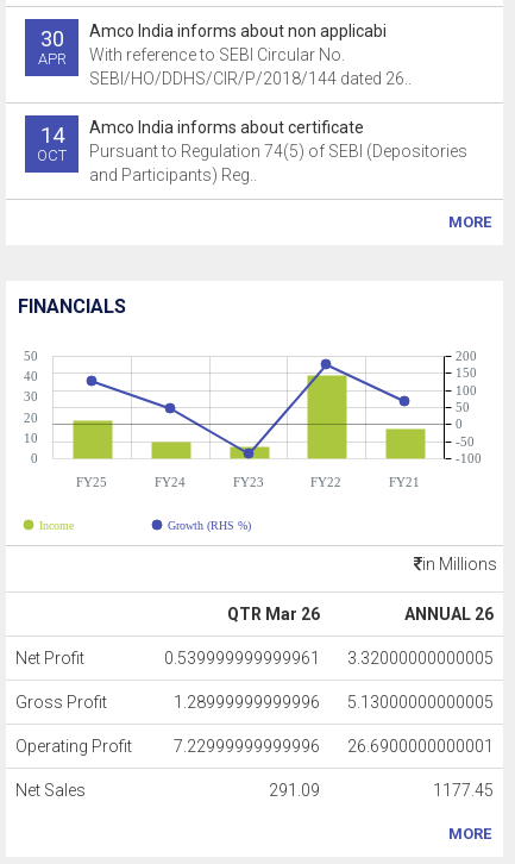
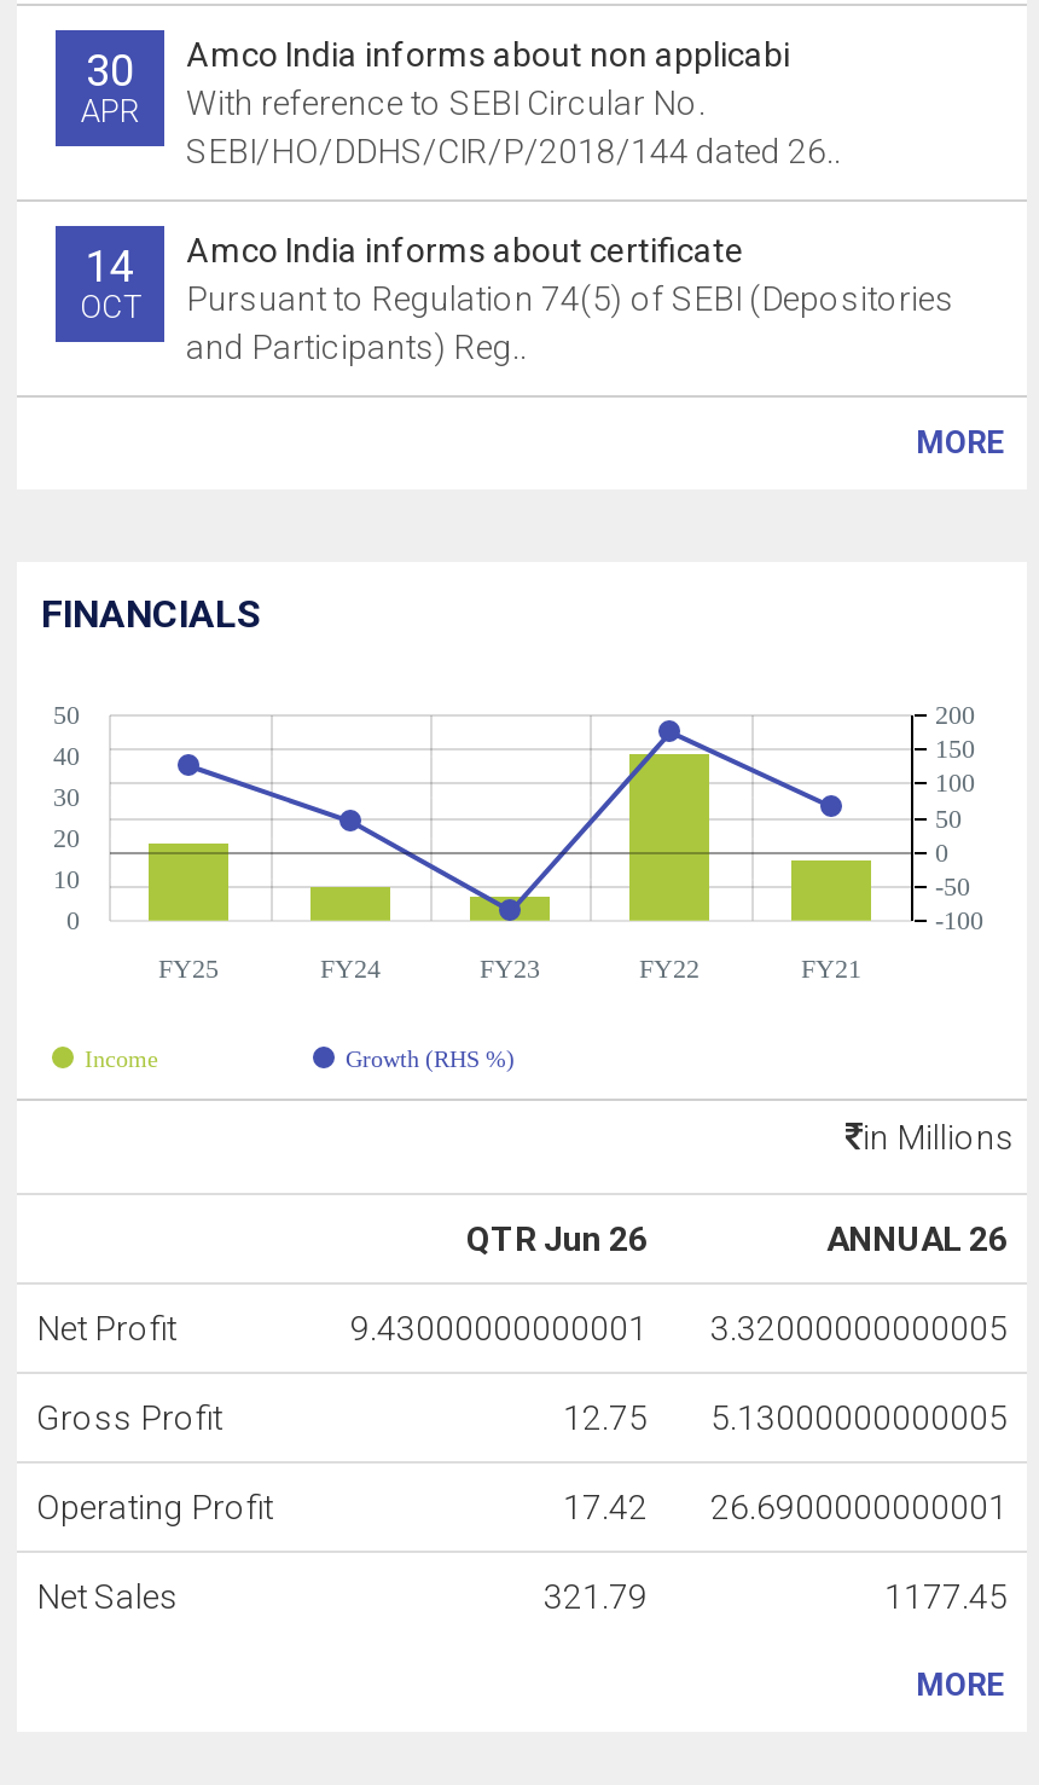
[227,605,320,624] QTR Mar 26 -> [466,1219,648,1258] QTR Jun 26
[164,649,494,668] 0.539999999999961 3.32000000000005 -> [350,1309,1008,1348] 9.43000000000001 3.32000000000005
[174,693,494,712] 1.28999999999996 5.13000000000005 -> [563,1398,1008,1437] 12.75 5.13000000000005
[174,737,494,756] 7.22999999999996 26.6900000000001 -> [563,1488,1008,1526] 17.42 26.6900000000001
[269,781,320,800] 291.09 -> [544,1577,648,1616] 321.79

